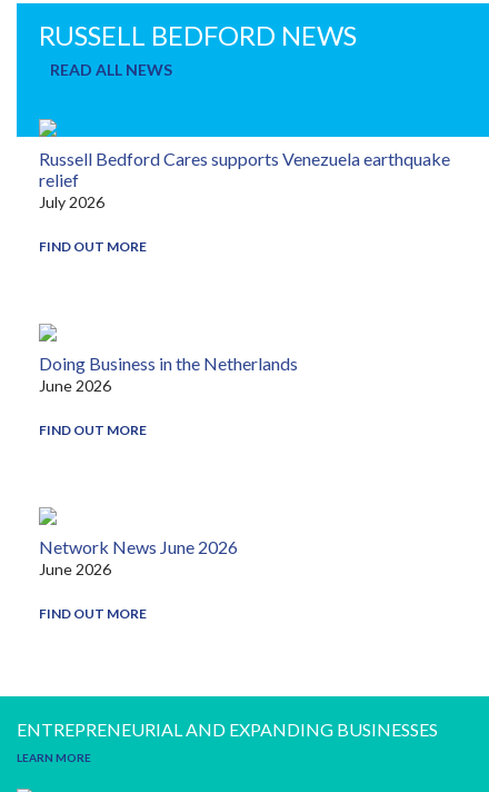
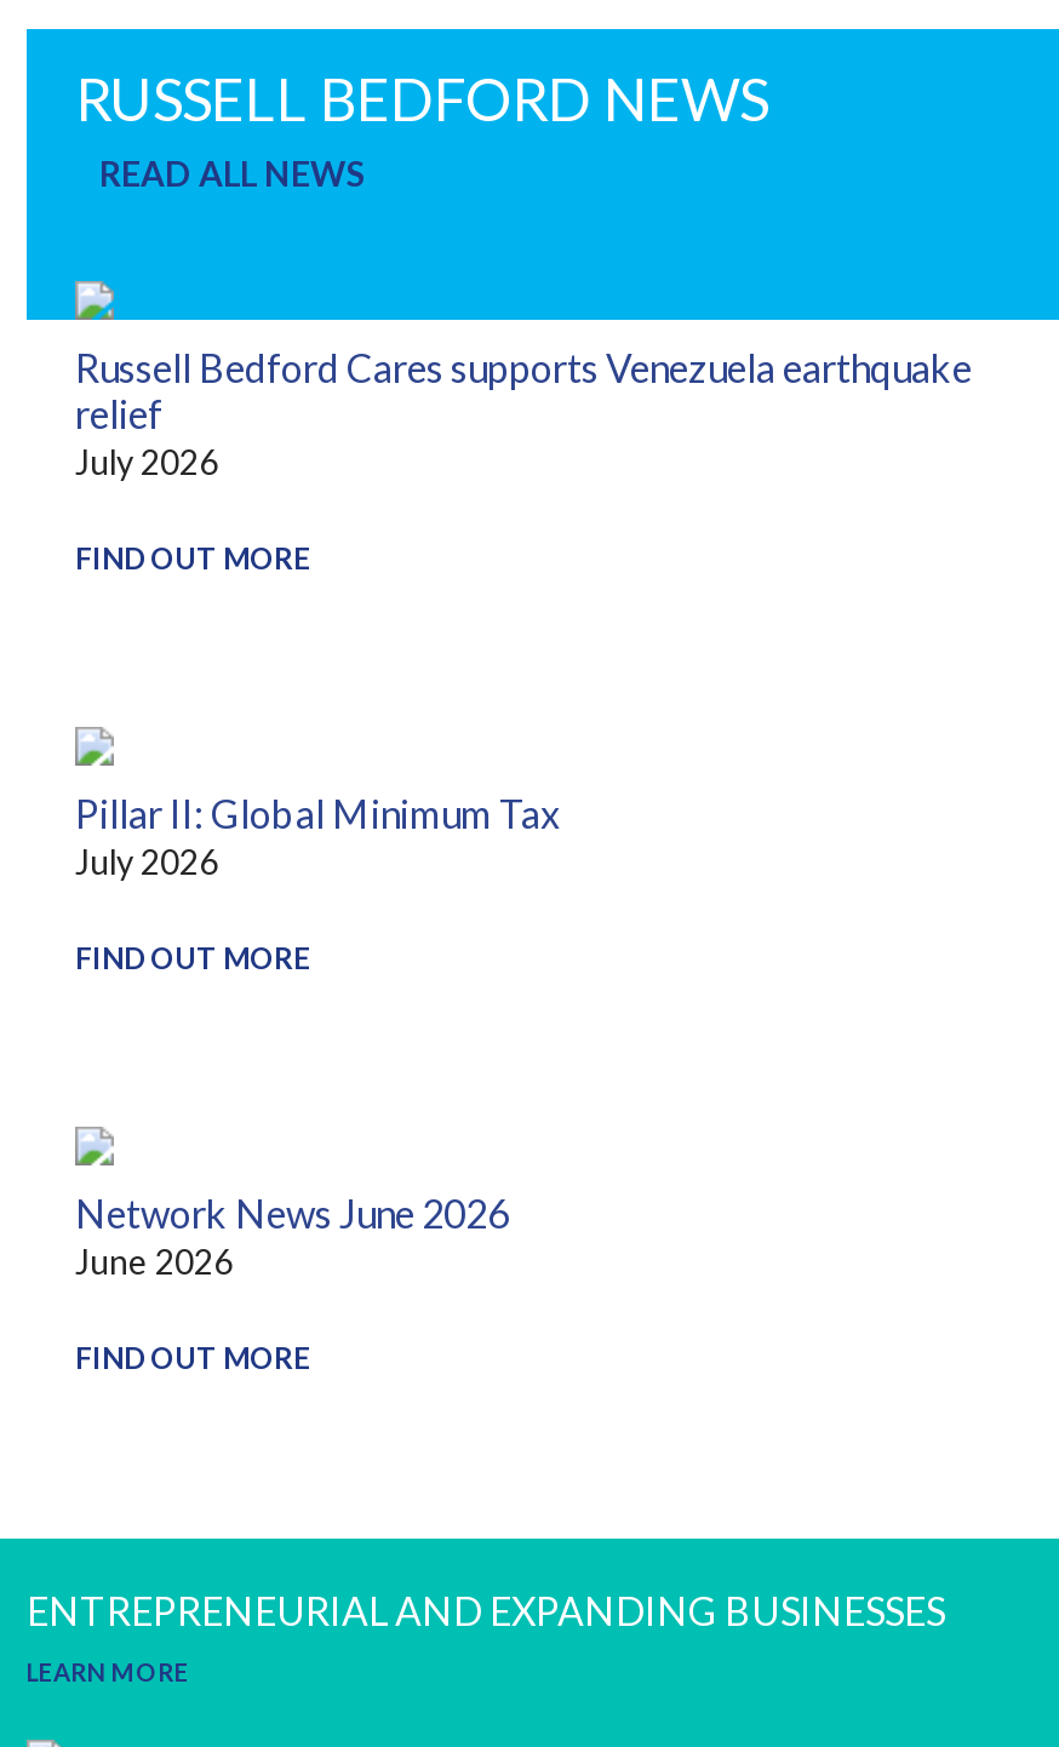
[39,353,298,395] Doing Business in the Netherlands | June 2026 -> [75,790,560,882] Pillar II: Global Minimum Tax | July 2026

